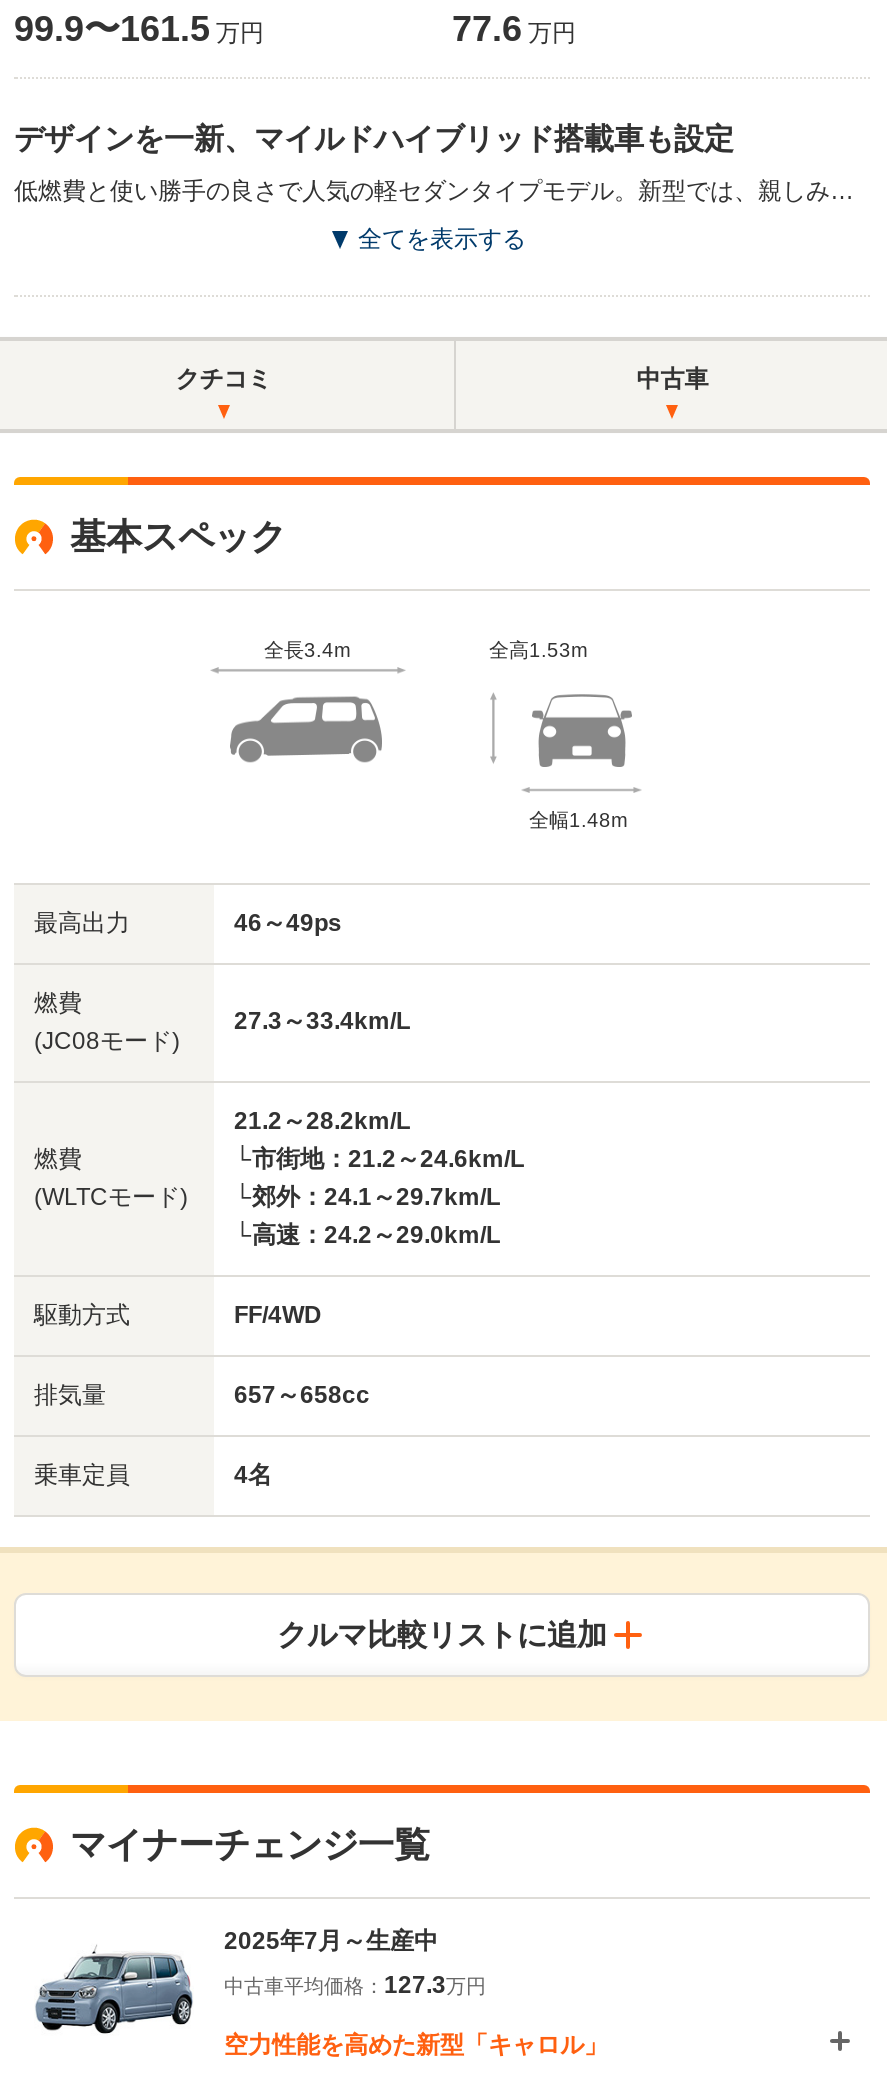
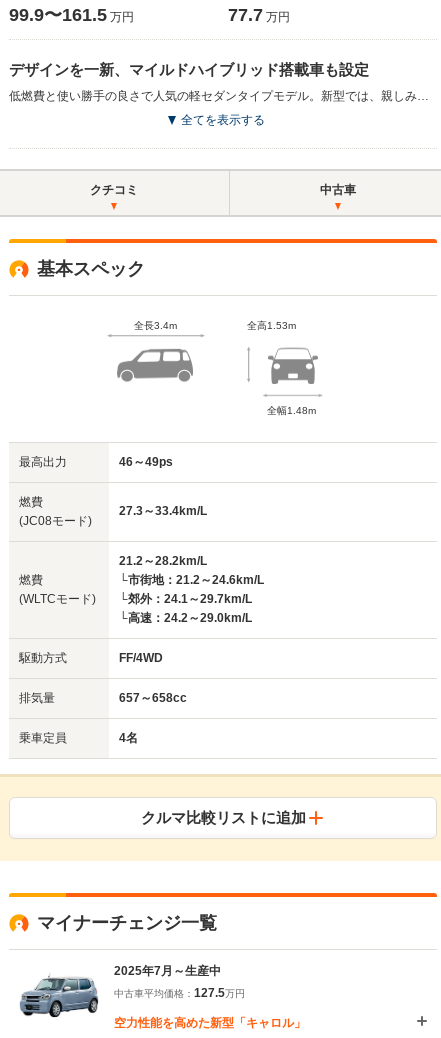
[452,9,576,49] 77.6万円 -> [228,5,290,25] 77.7万円
[224,1971,486,1999] 中古車平均価格：127.3万円 -> [114,986,245,1000] 中古車平均価格：127.5万円

